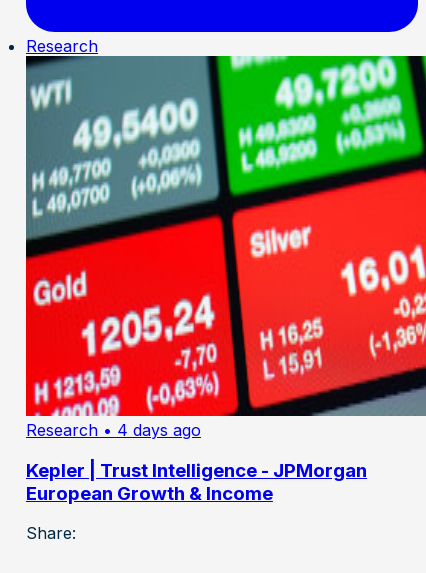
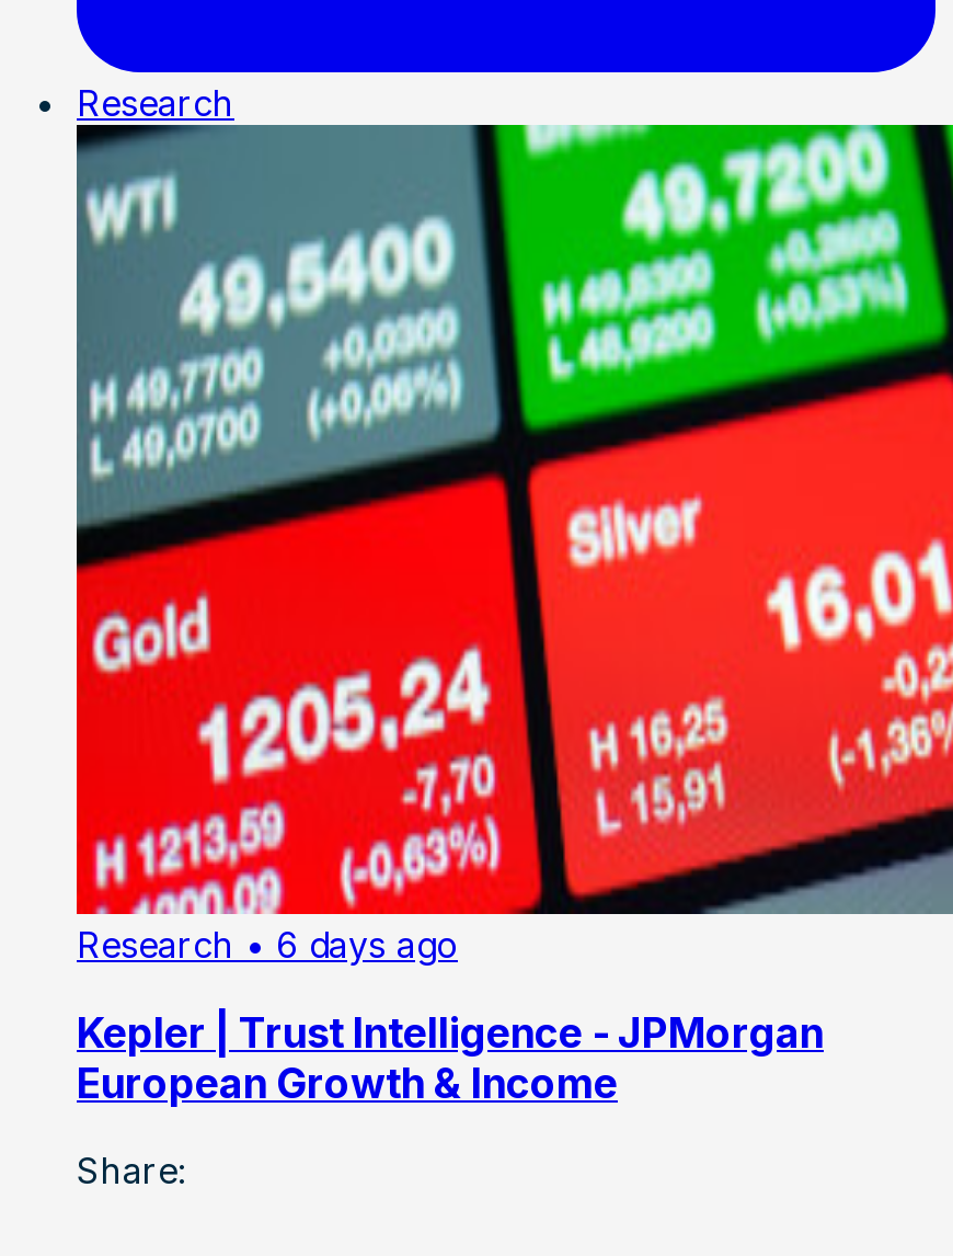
[26,420,201,440] Research • 4 days ago -> [77,923,458,967] Research • 6 days ago

